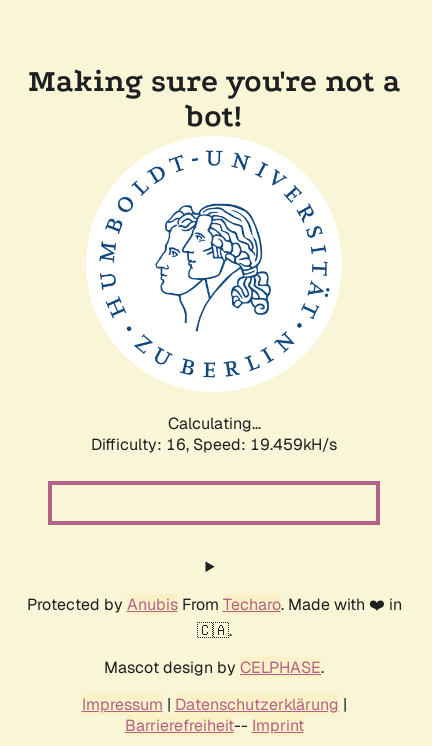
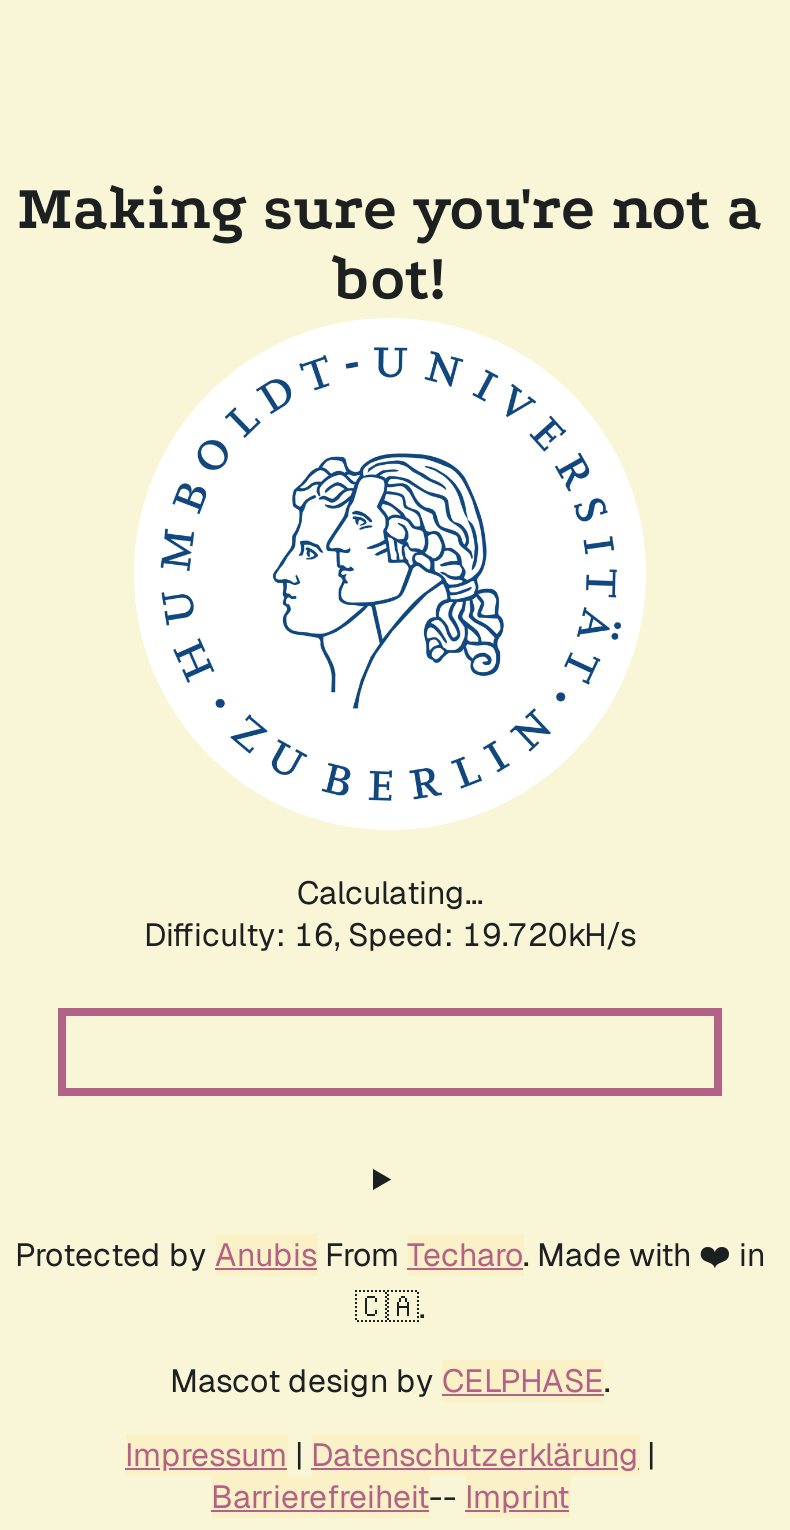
[91,434,337,455] Difficulty: 16, Speed: 19.459kH/s -> [144,914,636,956] Difficulty: 16, Speed: 19.720kH/s

